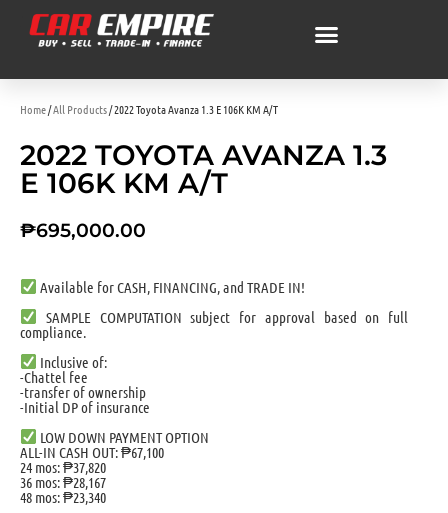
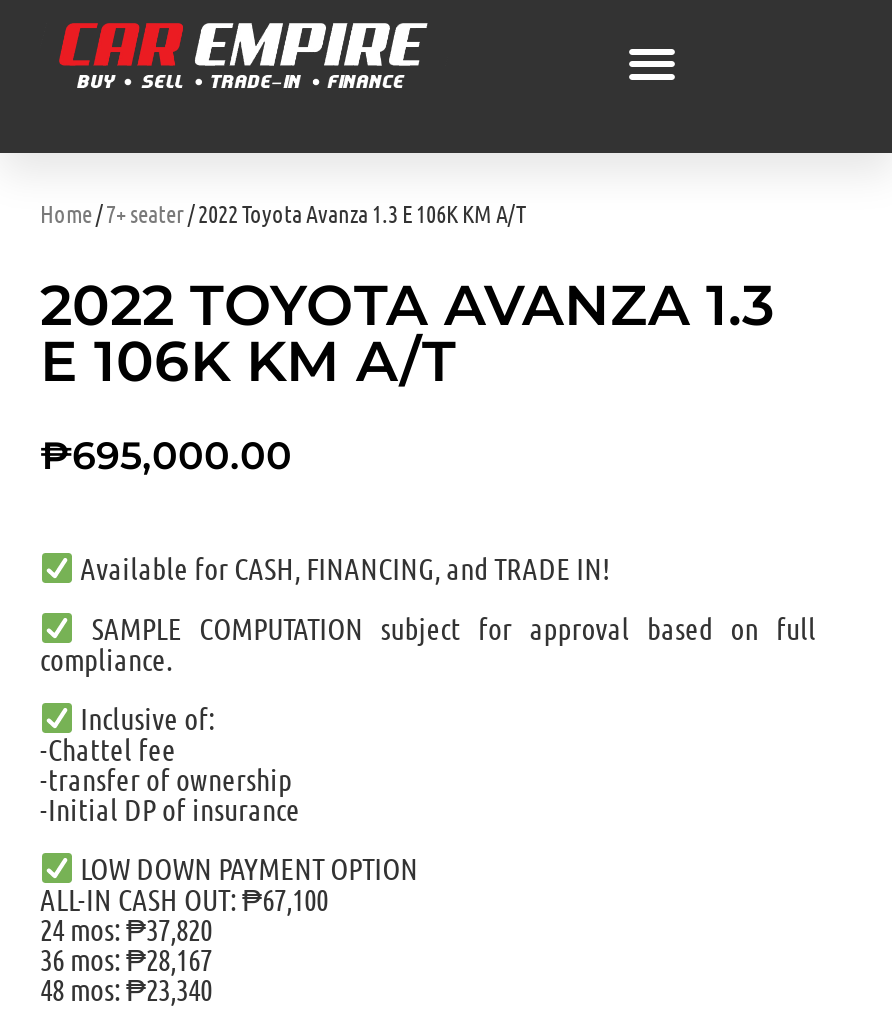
[20,101,278,117] Home /All Products / 2022 Toyota Avanza 1.3 E 106K KM A/T -> [40,197,526,229] Home /7+ seater / 2022 Toyota Avanza 1.3 E 106K KM A/T

